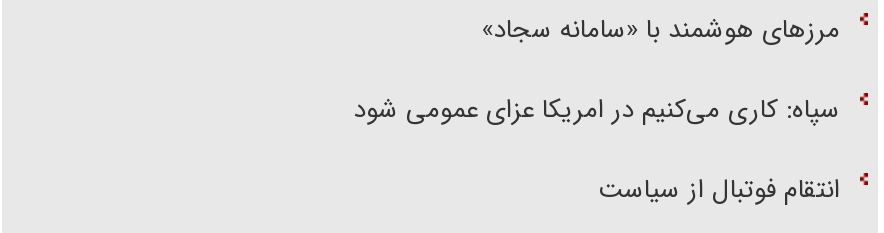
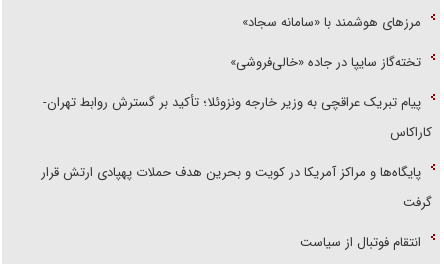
[354,89,840,131] سپاه: کاری می‌کنیم در امریکا عزای عمومی شود -> [41,52,432,213] تخته‌گاز سایپا در جاده «خالی‌فروشی» | پیام تبریک عراقچی به وزیر خارجه ونزوئلا؛ تأکید بر گسترش روابط تهران- | کاراکاس | پایگاه‌ها و مراکز آمریکا در کویت و بحرین هدف حملات پهپادی ارتش قرار | گرفت

